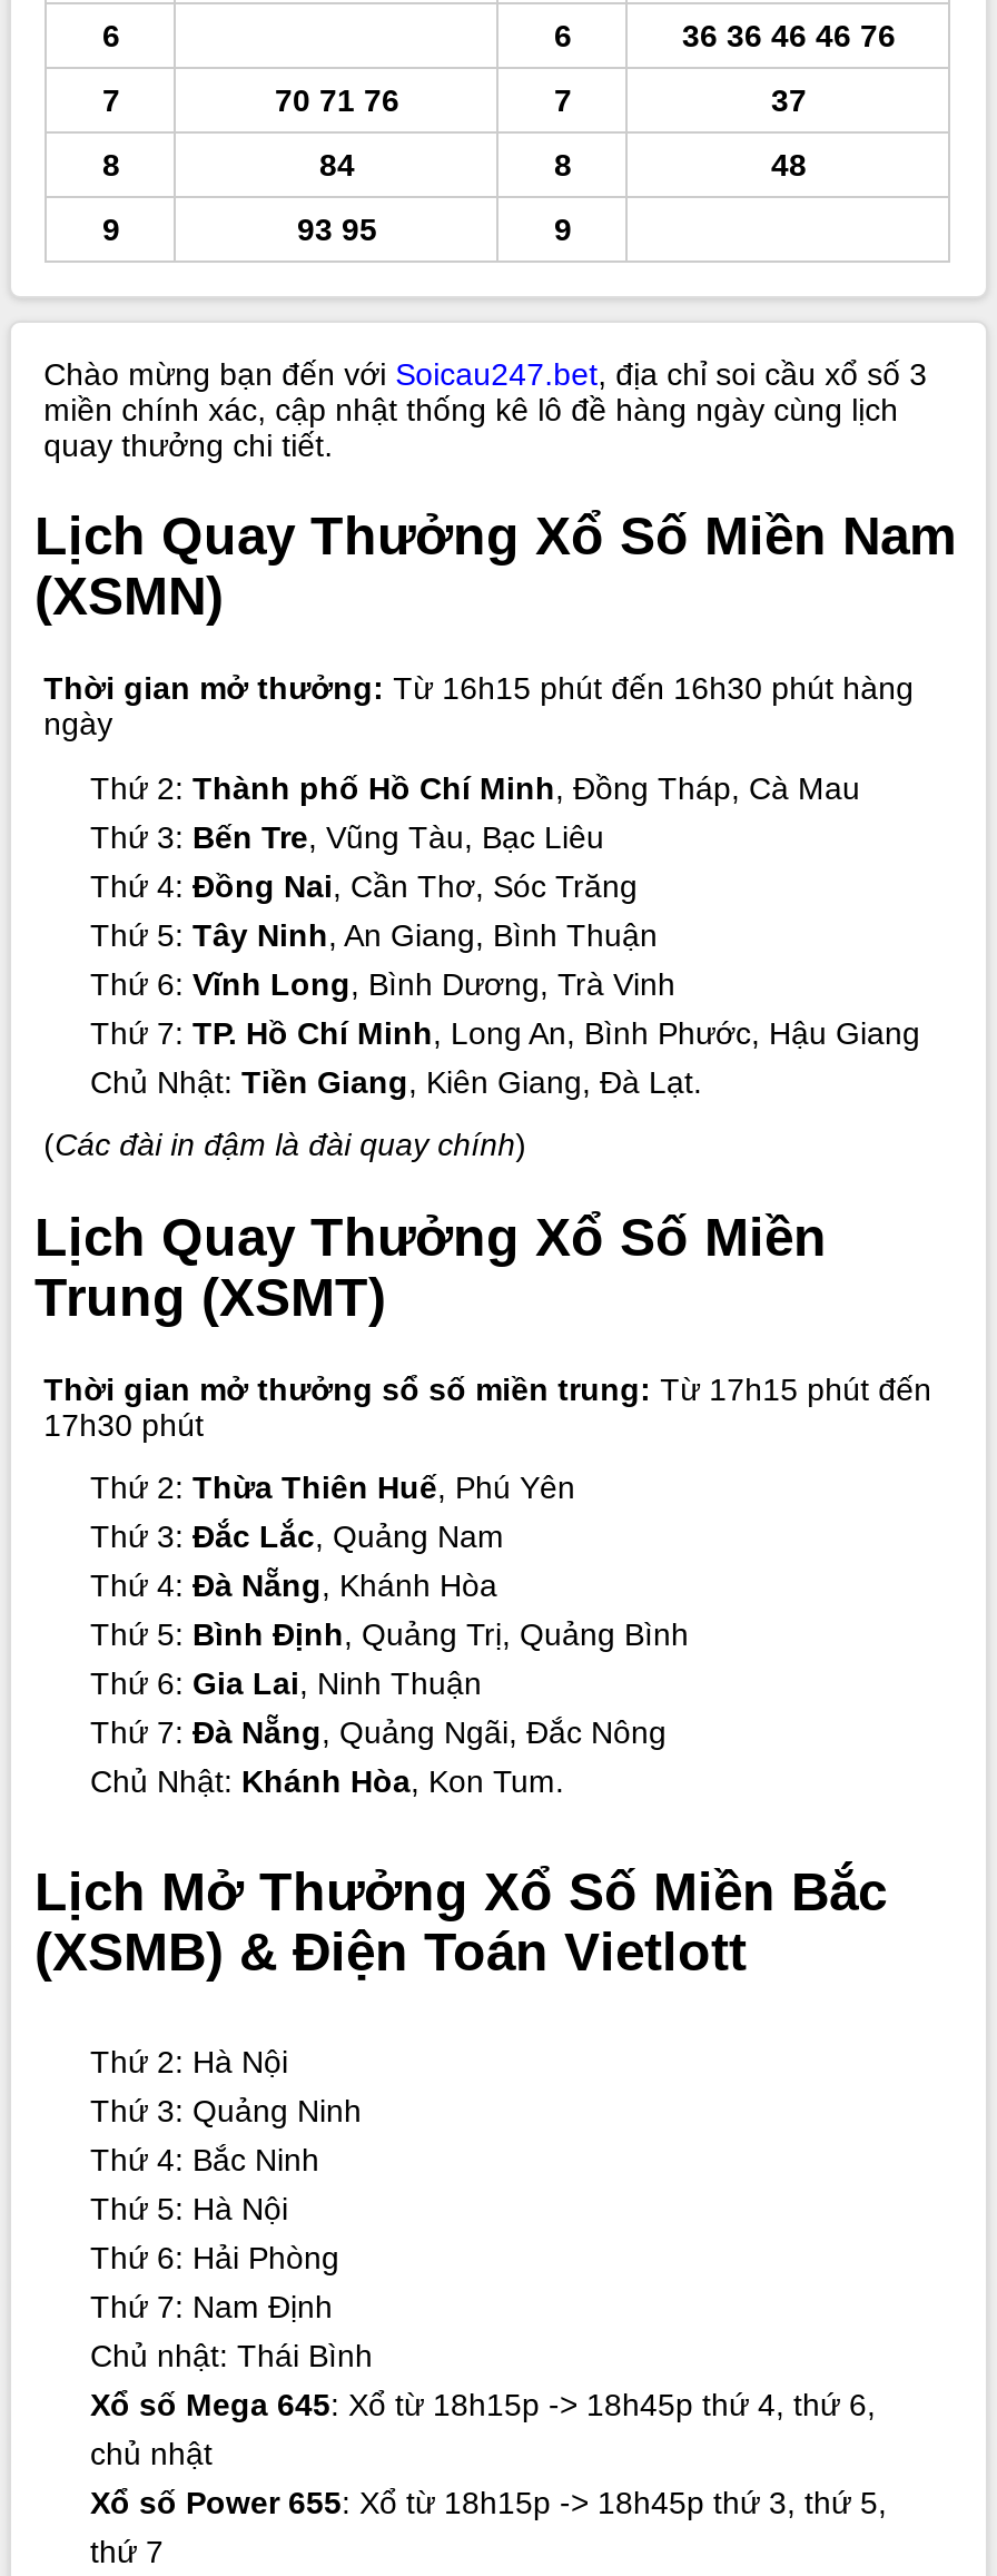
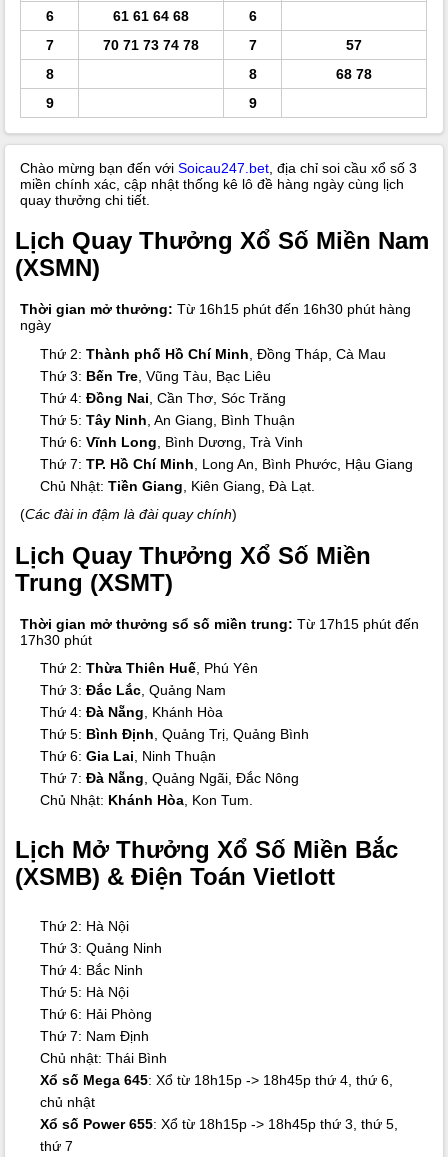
[682,19,896,54] 36 36 46 46 76 -> none
none -> [113,8,189,24] 61 61 64 68
[275,83,399,119] 70 71 76 -> [103,37,199,53] 70 71 73 74 78
[771,83,807,119] 37 -> [346,37,362,53] 57
[319,148,355,183] 84 -> none
[771,148,807,183] 48 -> [336,66,372,82] 68 78
[297,212,377,248] 93 95 -> none

